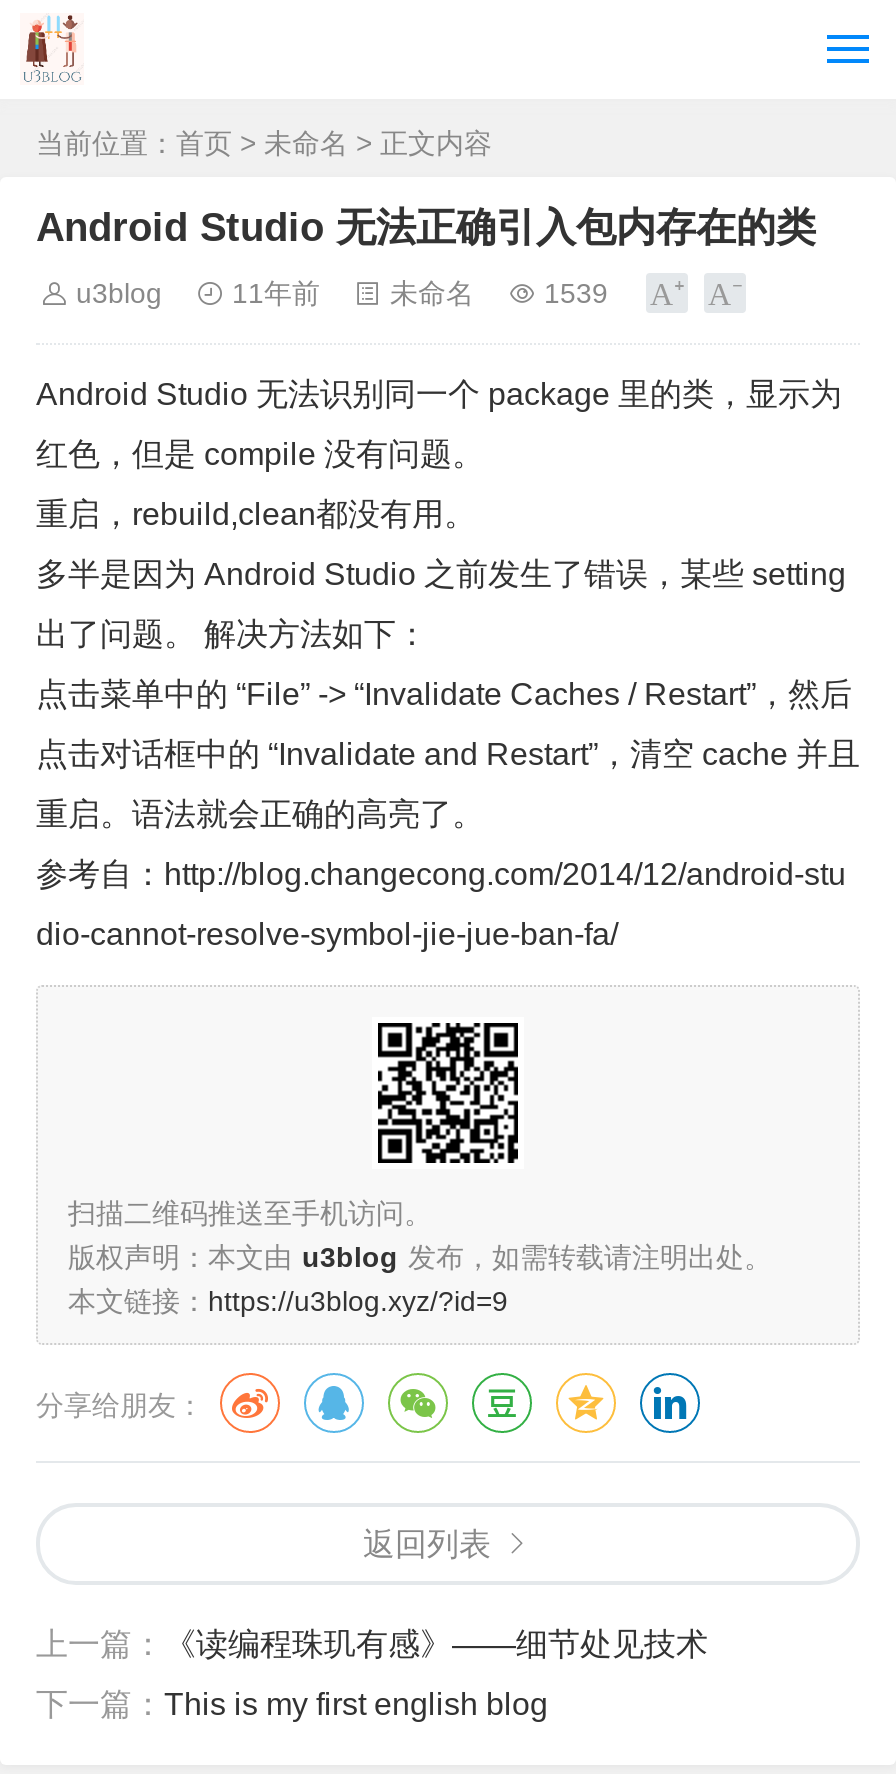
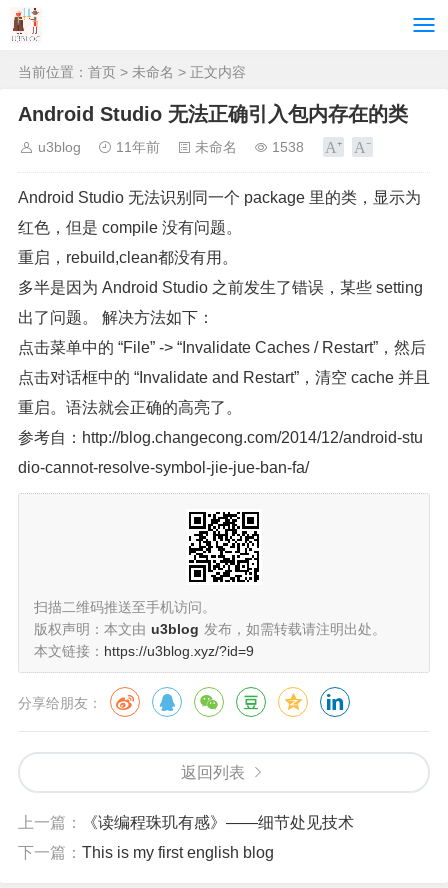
[544,277,608,309] 1539 -> [272,139,304,155] 1538

